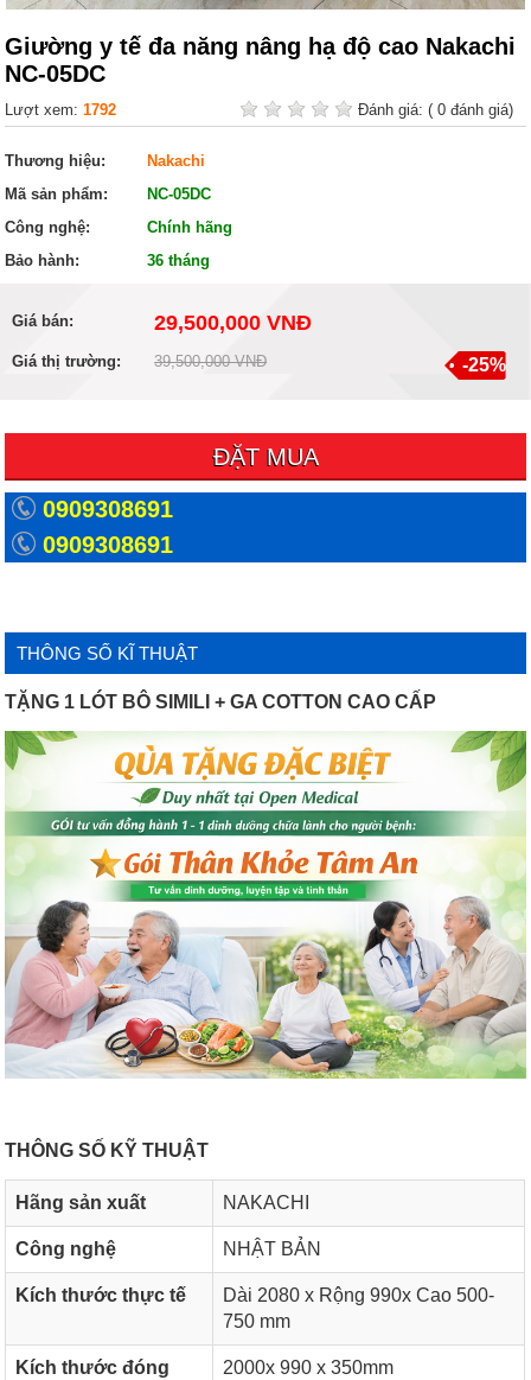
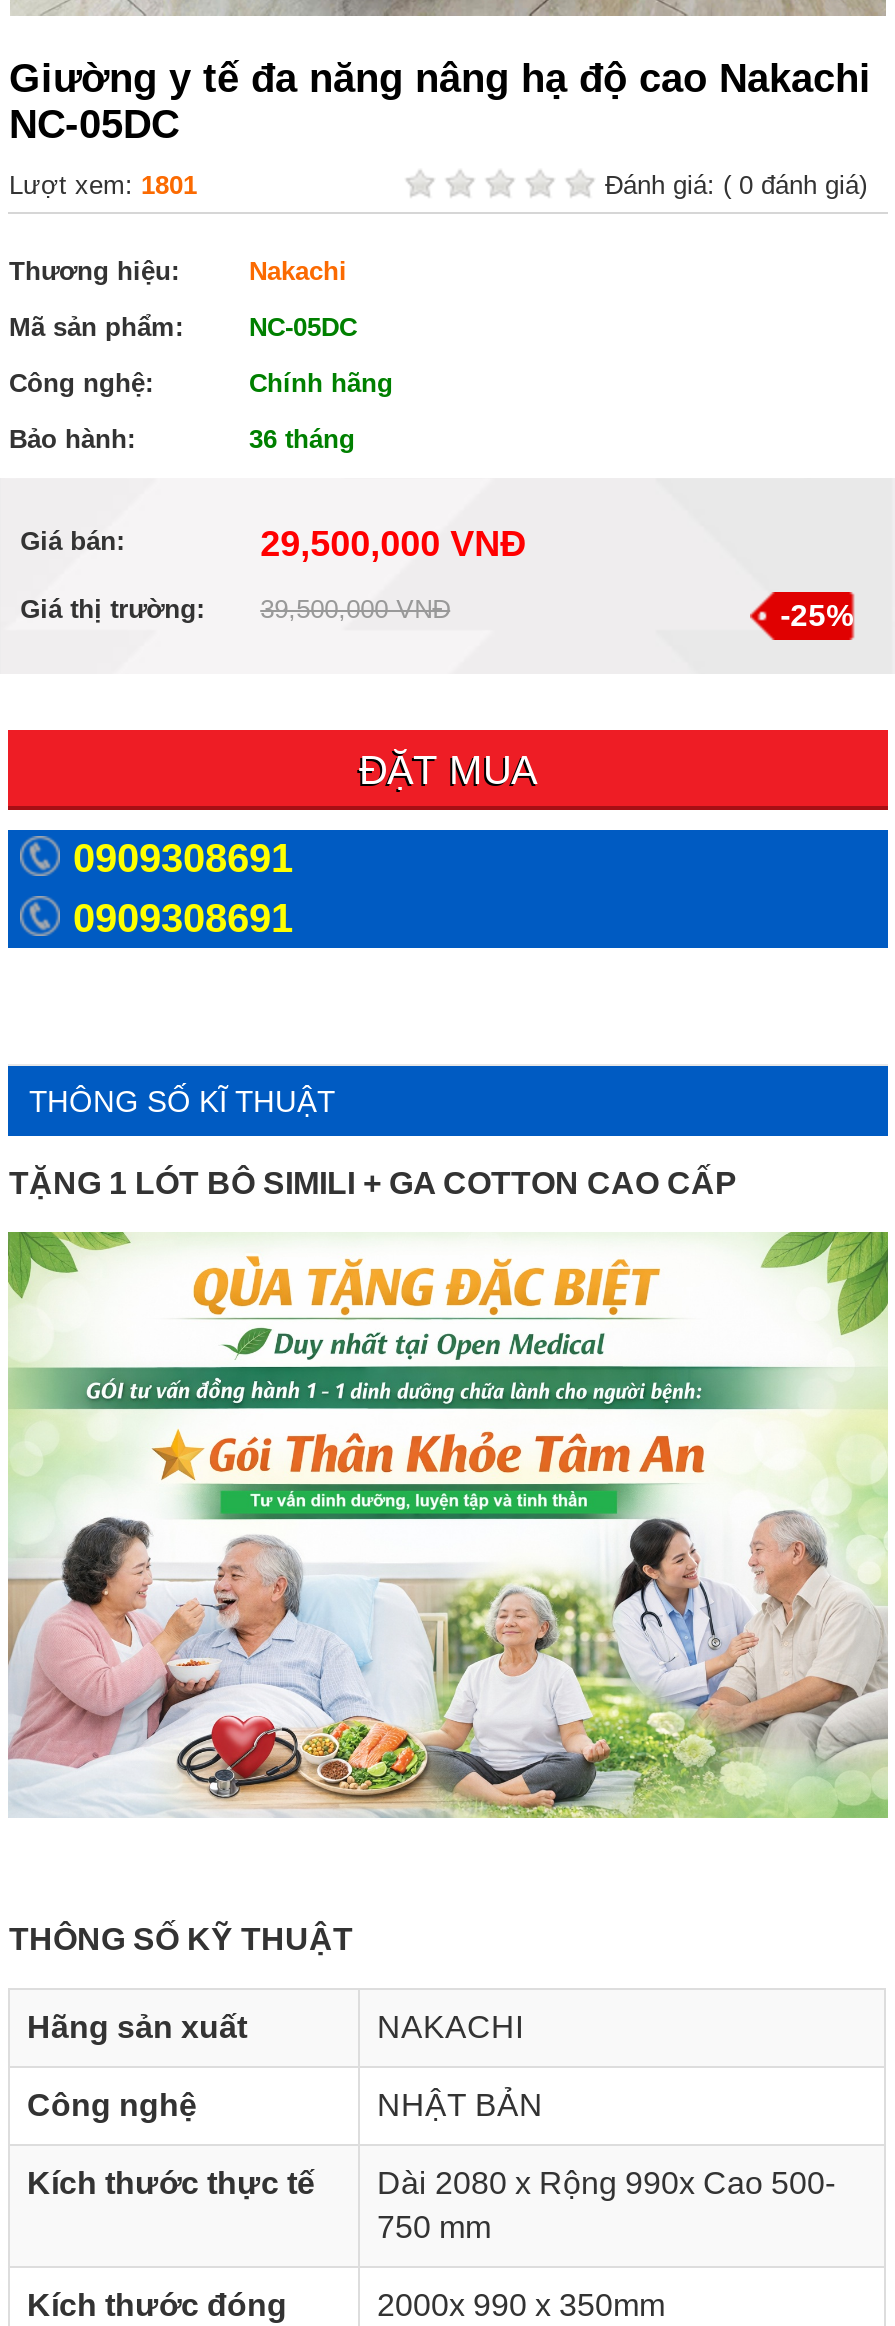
[5,101,117,119] Lượt xem: 1792 -> [9,170,197,200] Lượt xem: 1801

